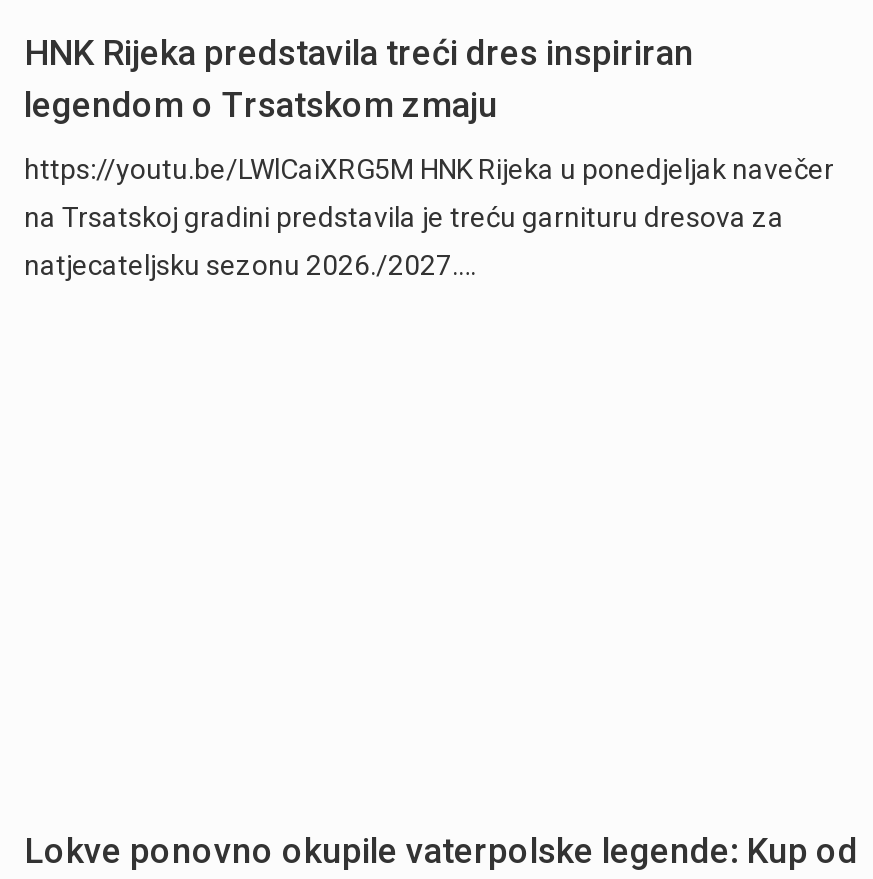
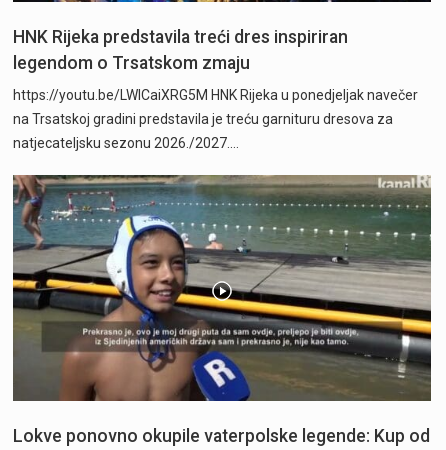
none -> [12,174,432,402] [image]

